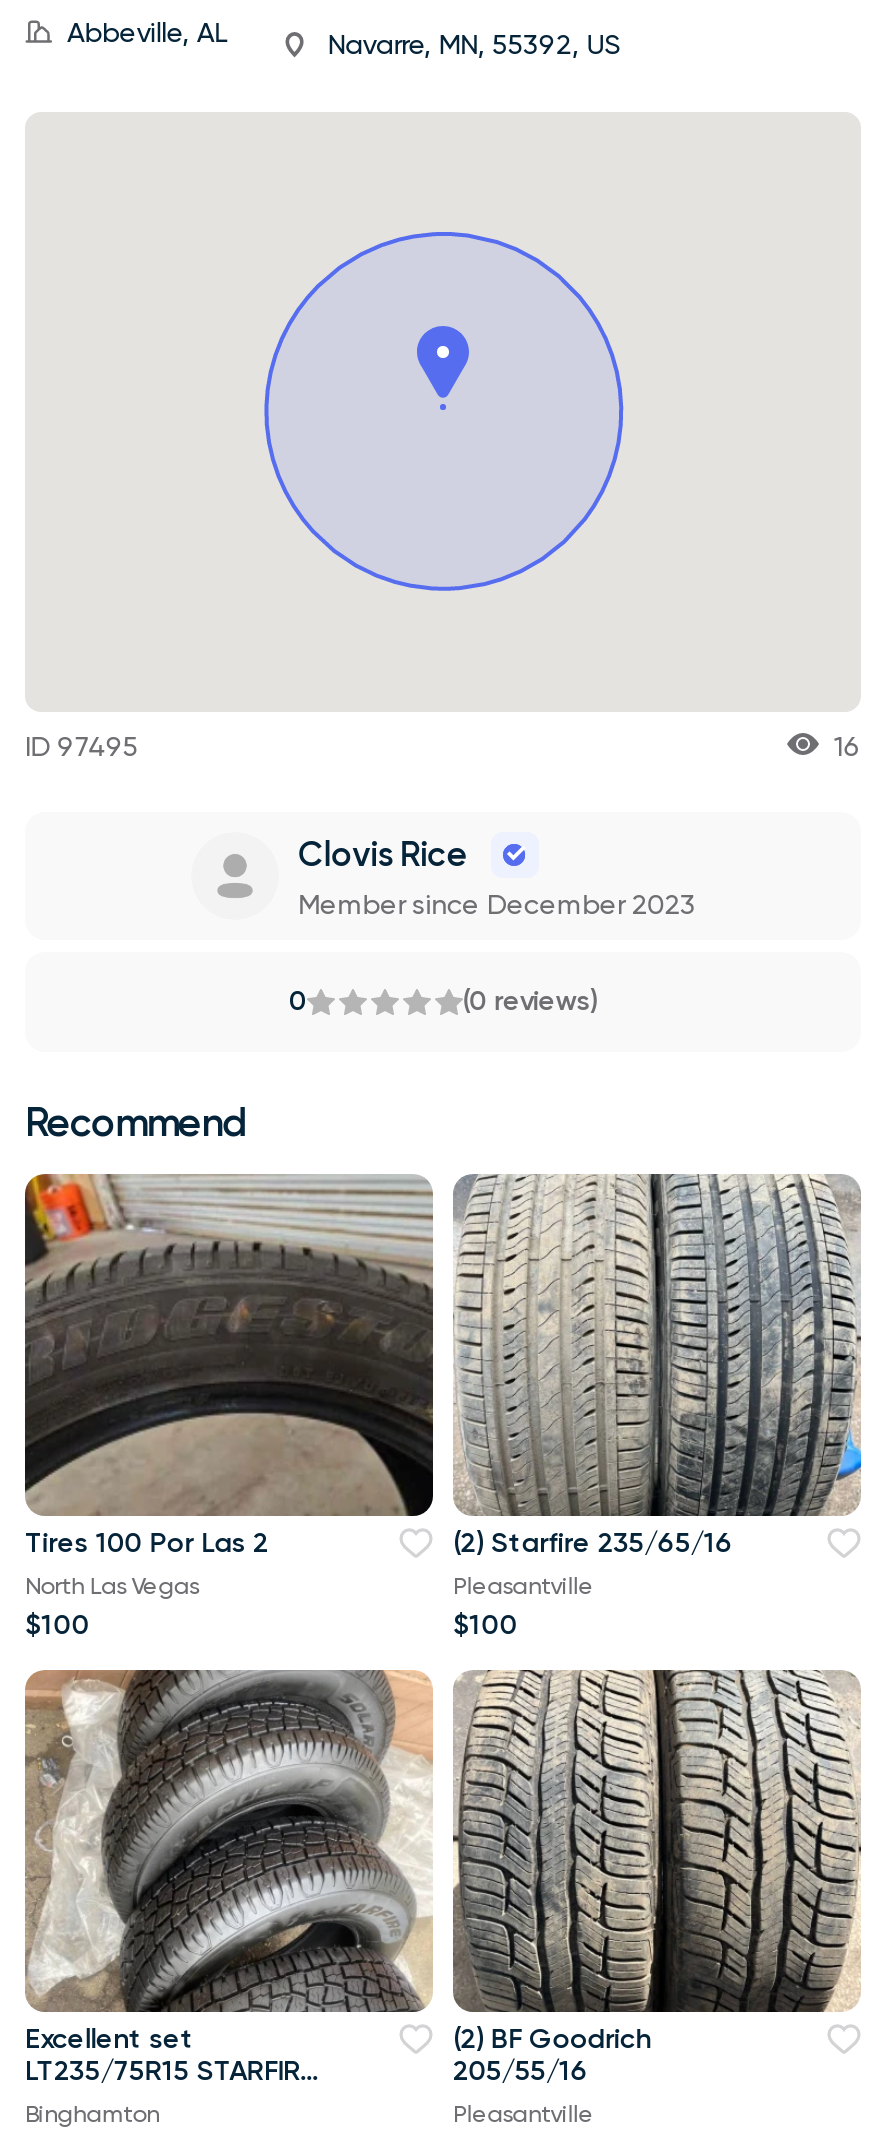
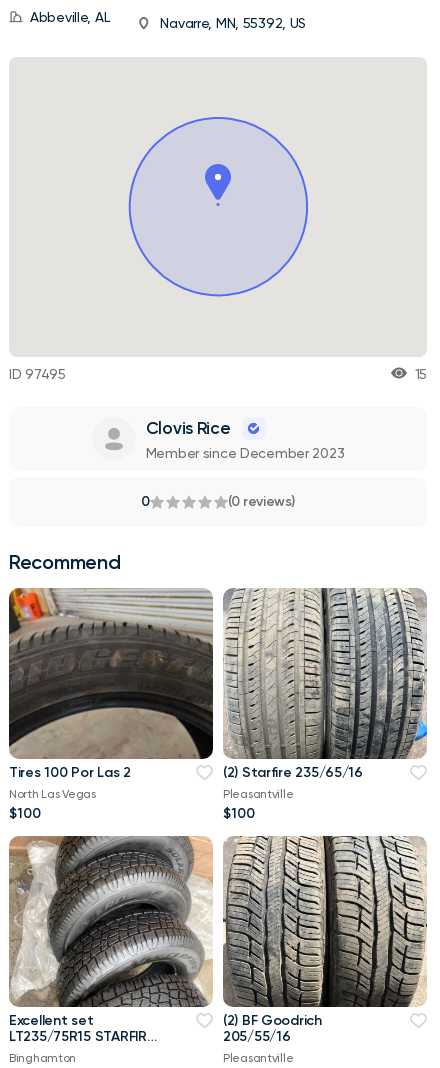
[834,730,861,762] 16 -> [414,366,427,382] 15

